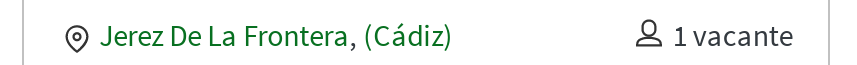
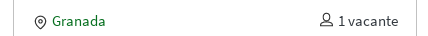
[99,15,453,53] Jerez De La Frontera, (Cádiz) -> [52,11,106,30] Granada

